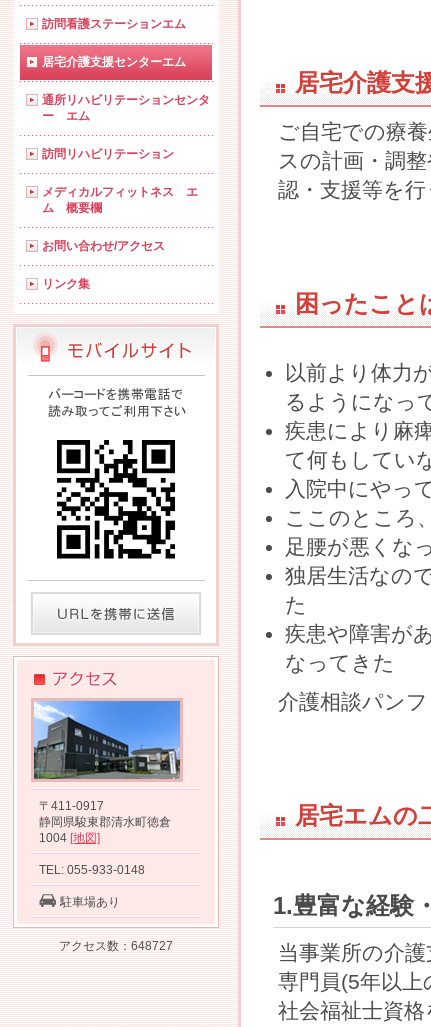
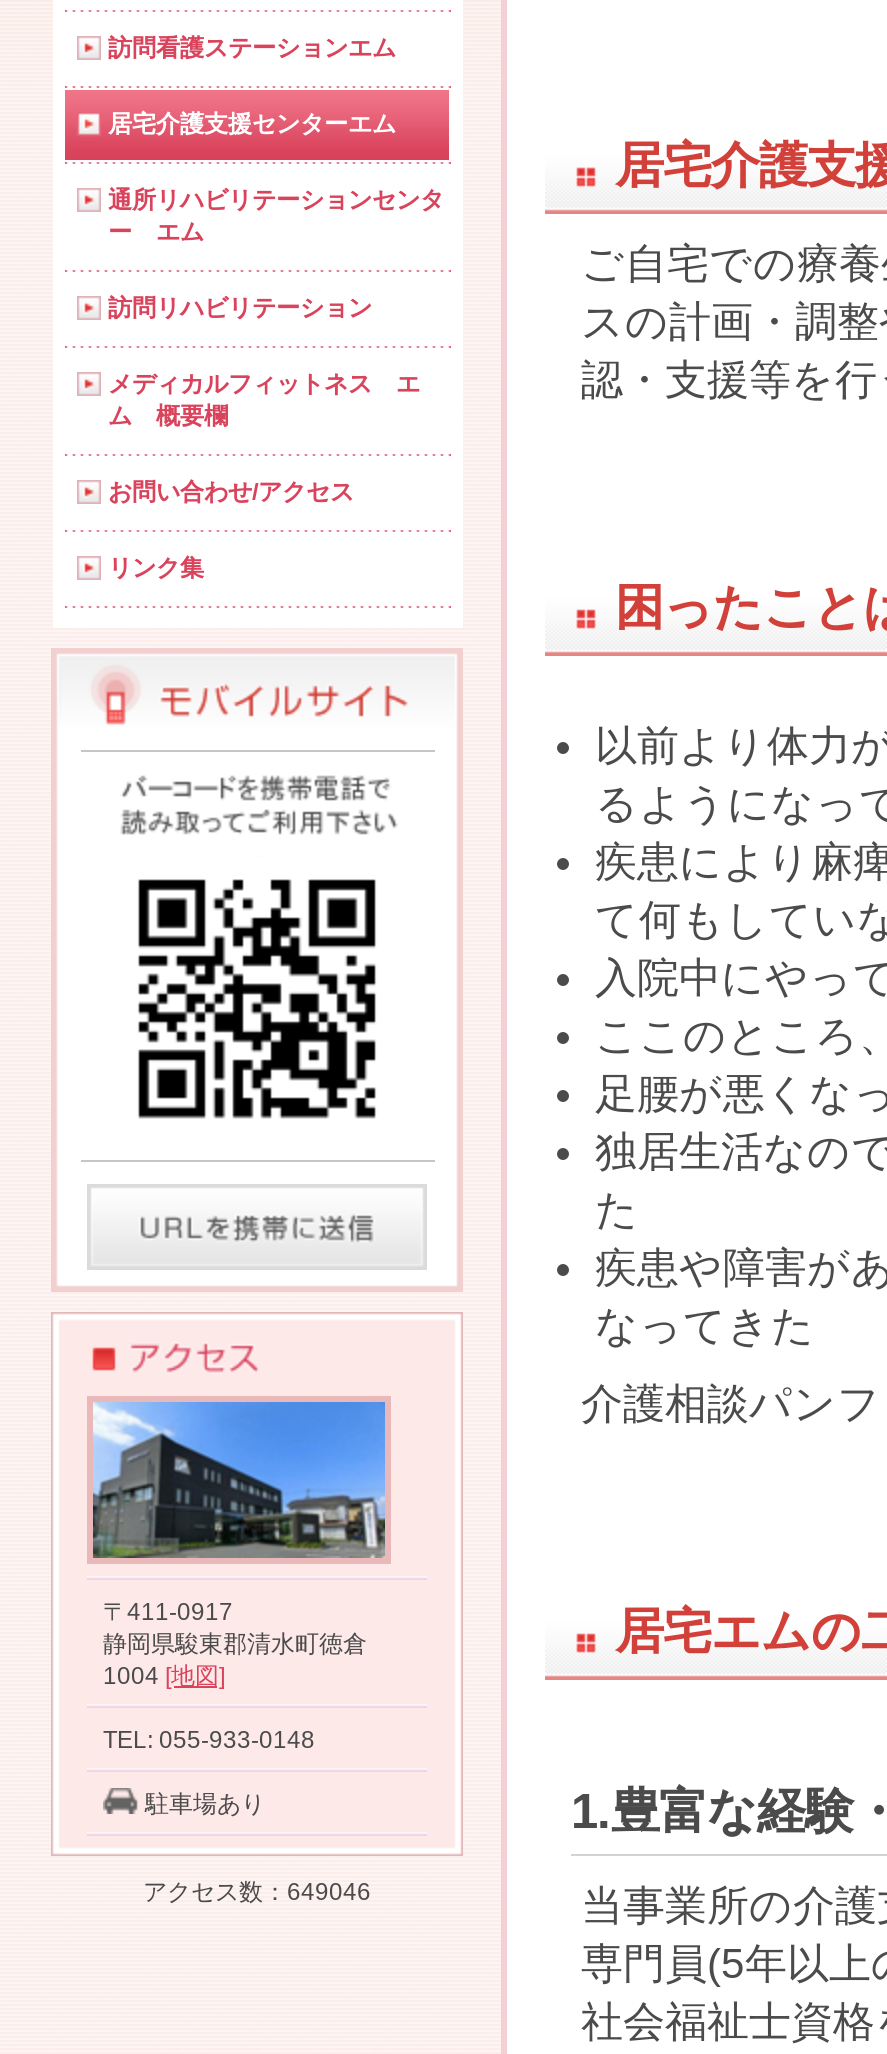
[59,939,173,953] アクセス数：648727 -> [143,1878,371,1906] アクセス数：649046

